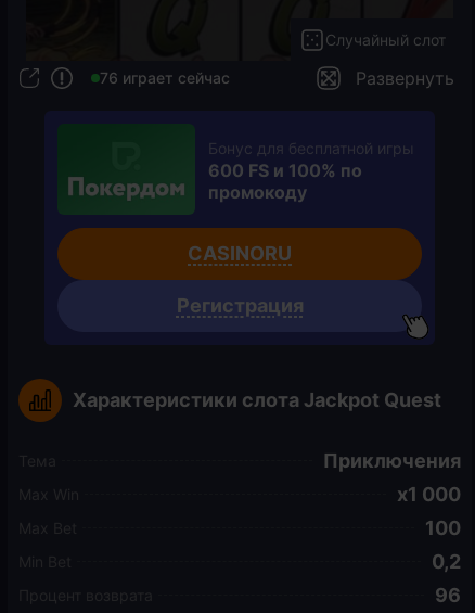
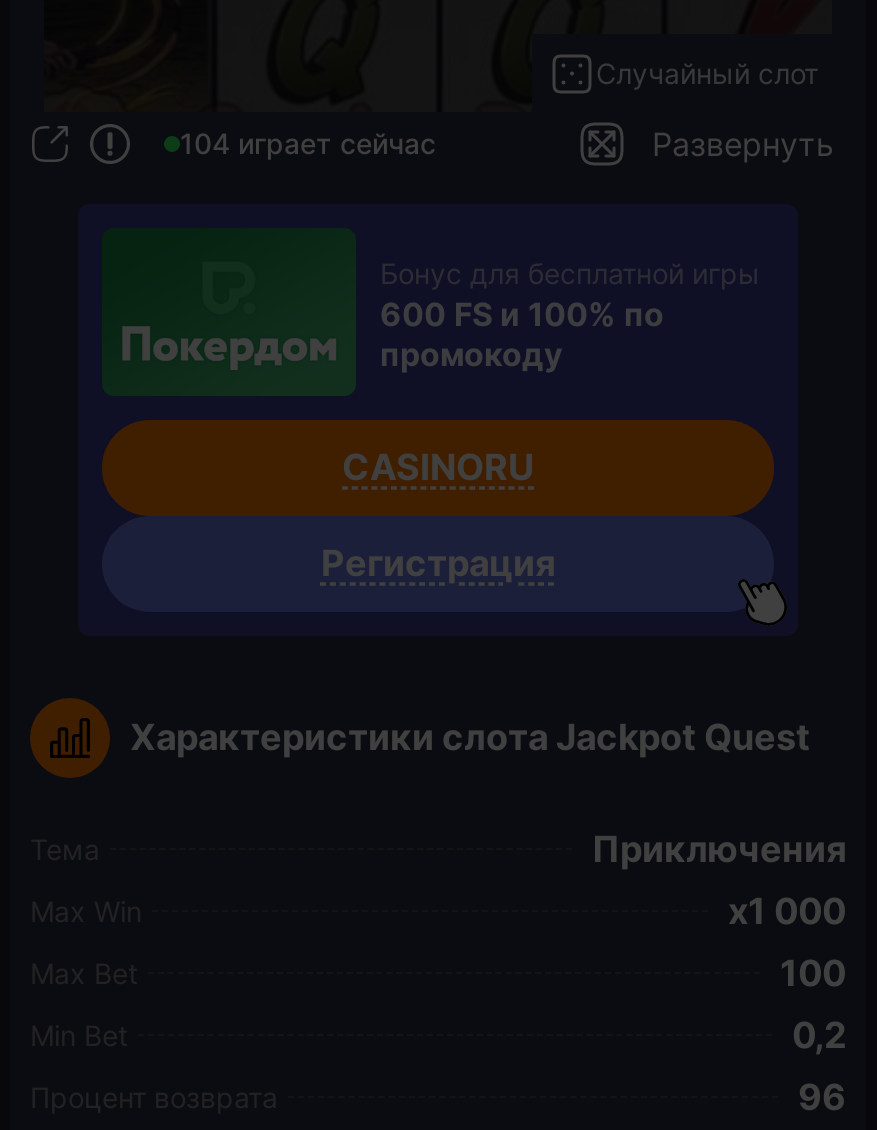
[100,68,230,87] 76 играет сейчас -> [180,126,436,160] 104 играет сейчас

